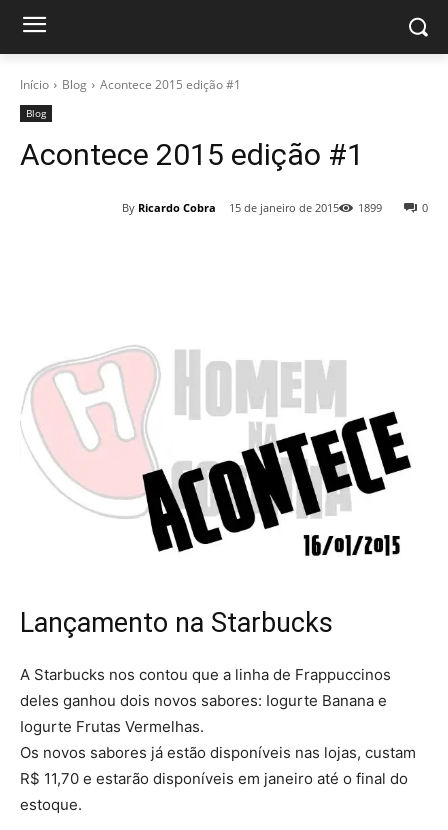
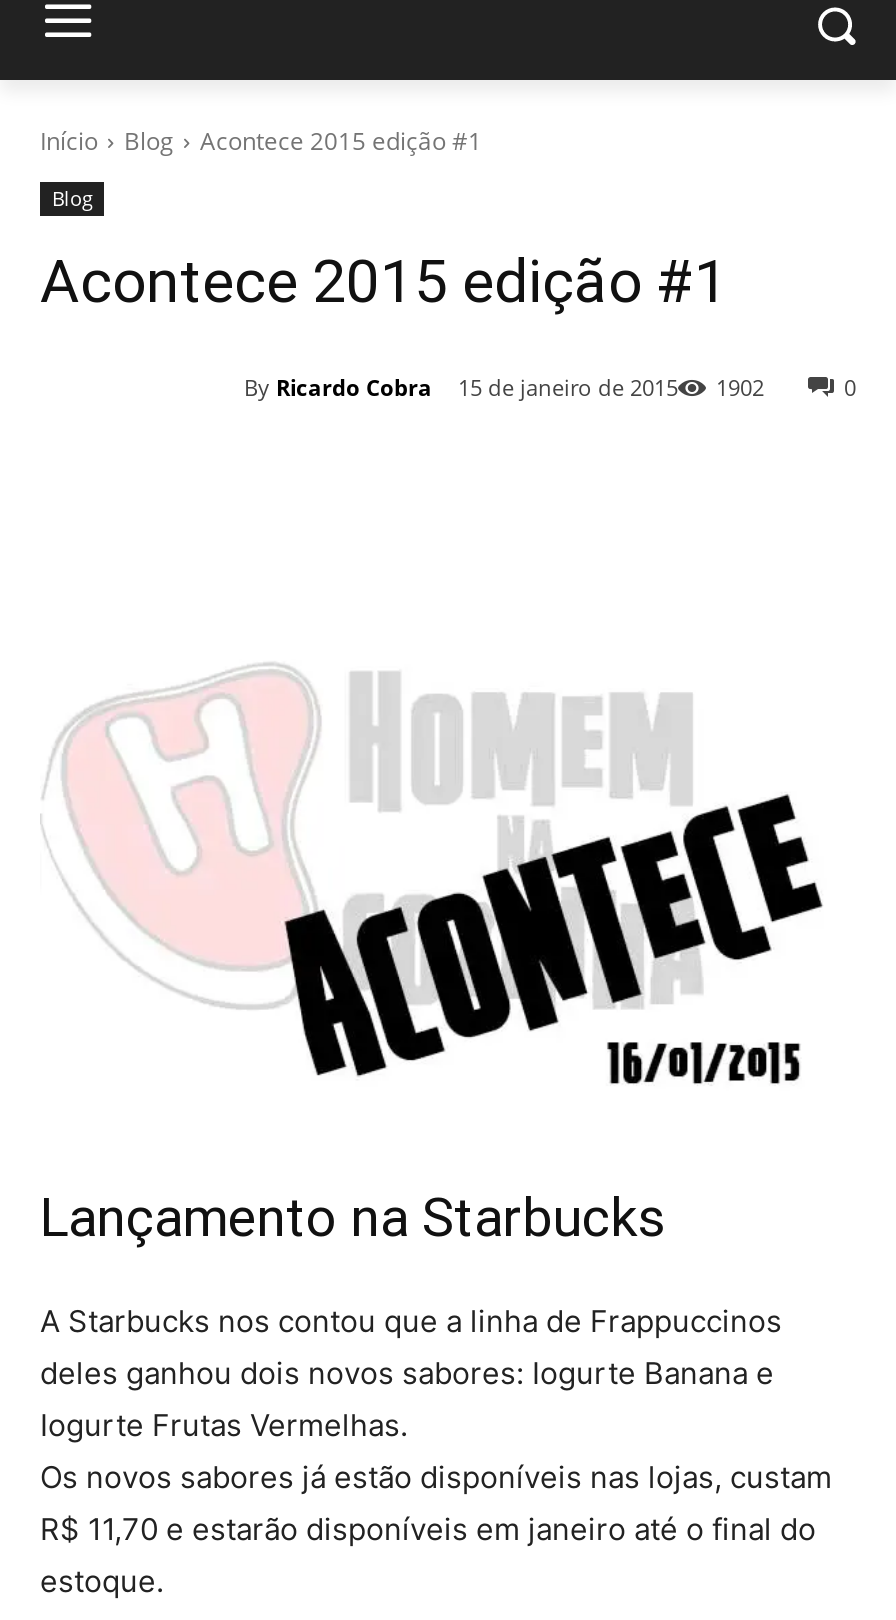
[122,199,382,215] By Ricardo Cobra 15 de janeiro de 2015 1899 -> [244,371,764,402] By Ricardo Cobra 15 de janeiro de 2015 1902

